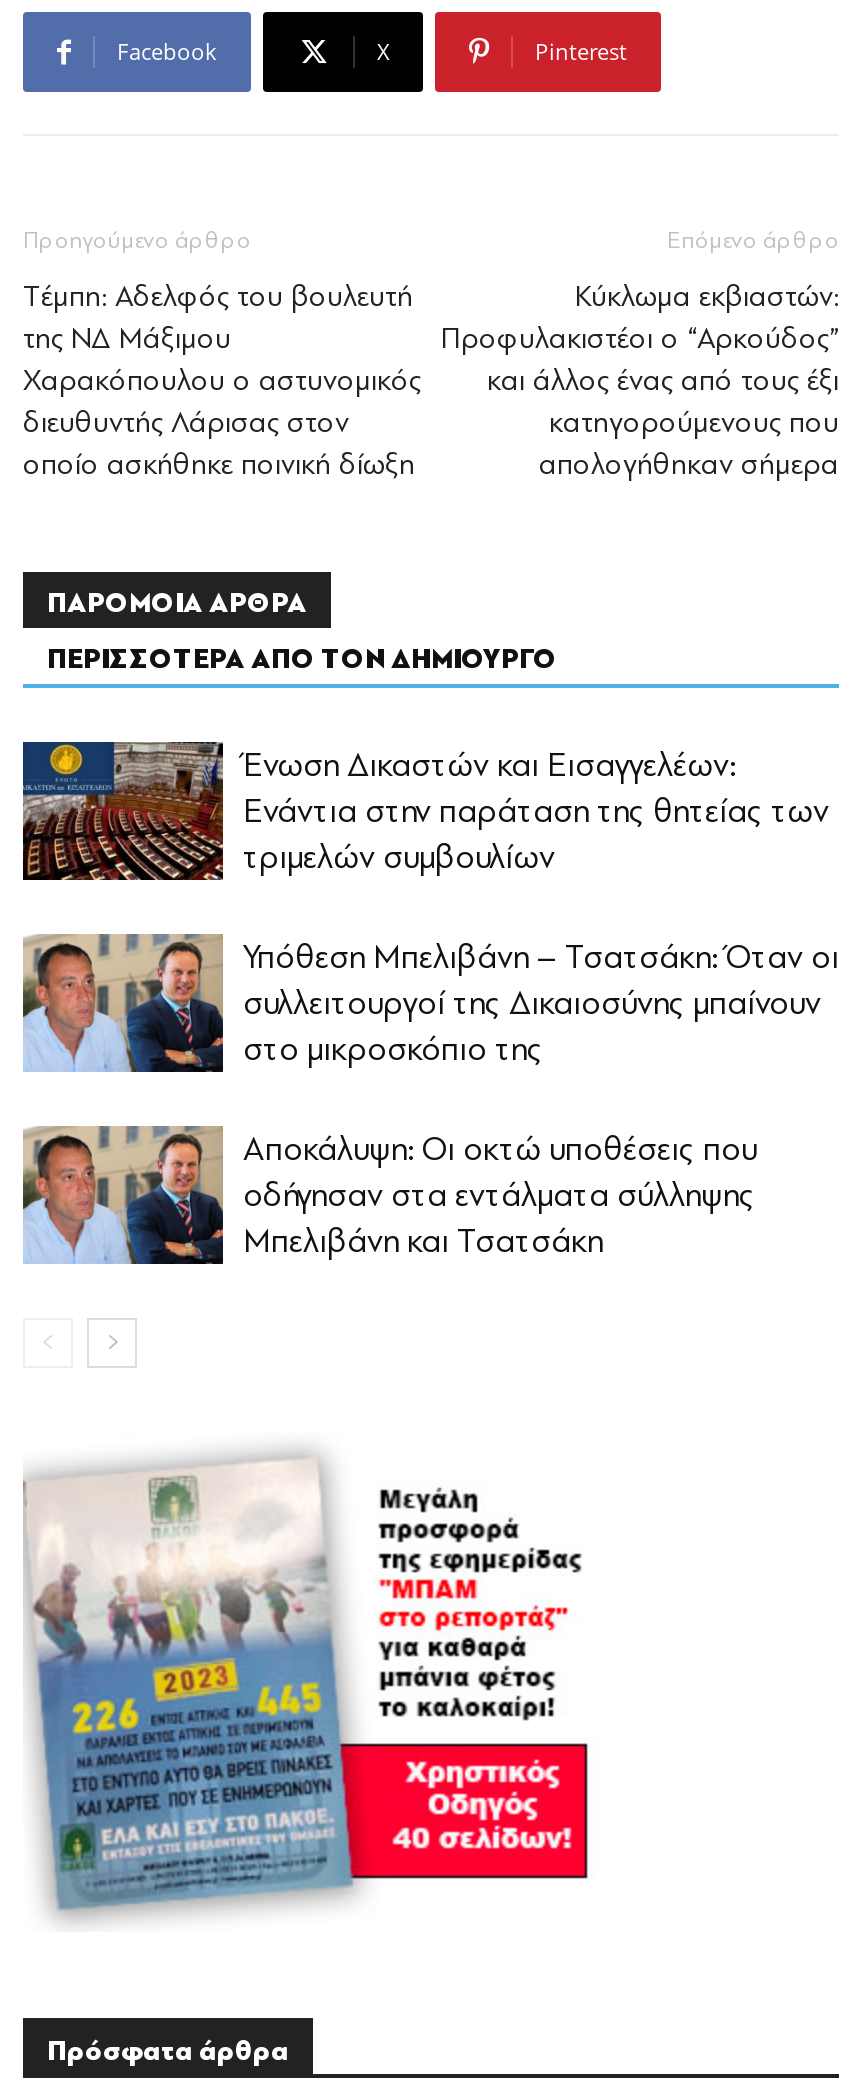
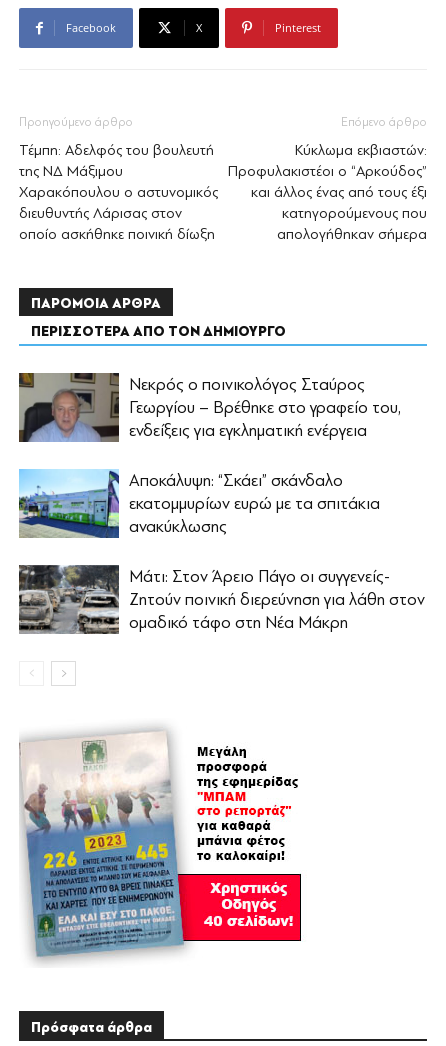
[21,740,829,882] [image] | Ένωση Δικαστών και Εισαγγελέων: | Ενάντια στην παράταση της θητείας των | τριμελών συμβουλίων -> [18,372,401,443] [image] | Νεκρός ο ποινικολόγος Σταύρος | Γεωργίου – Βρέθηκε στο γραφείο του, | ενδείξεις για εγκληματική ενέργεια
[21,932,839,1074] [image] | Υπόθεση Μπελιβάνη – Τσατσάκη: Όταν οι | συλλειτουργοί της Δικαιοσύνης μπαίνουν | στο μικροσκόπιο της -> [19,469,380,539] [image] | Αποκάλυψη: “Σκάει” σκάνδαλο | εκατομμυρίων ευρώ με τα σπιτάκια | ανακύκλωσης
[23,1126,757,1264] [image] | Αποκάλυψη: Οι οκτώ υποθέσεις που | οδήγησαν στα εντάλματα σύλληψης | Μπελιβάνη και Τσατσάκη -> [18,564,425,634] [image] | Μάτι: Στον Άρειο Πάγο οι συγγενείς- | Ζητούν ποινική διερεύνηση για λάθη στον | ομαδικό τάφο στη Νέα Μάκρη

